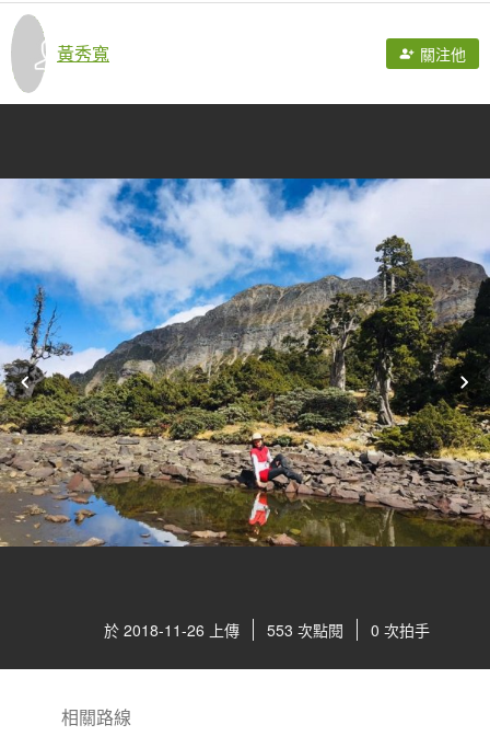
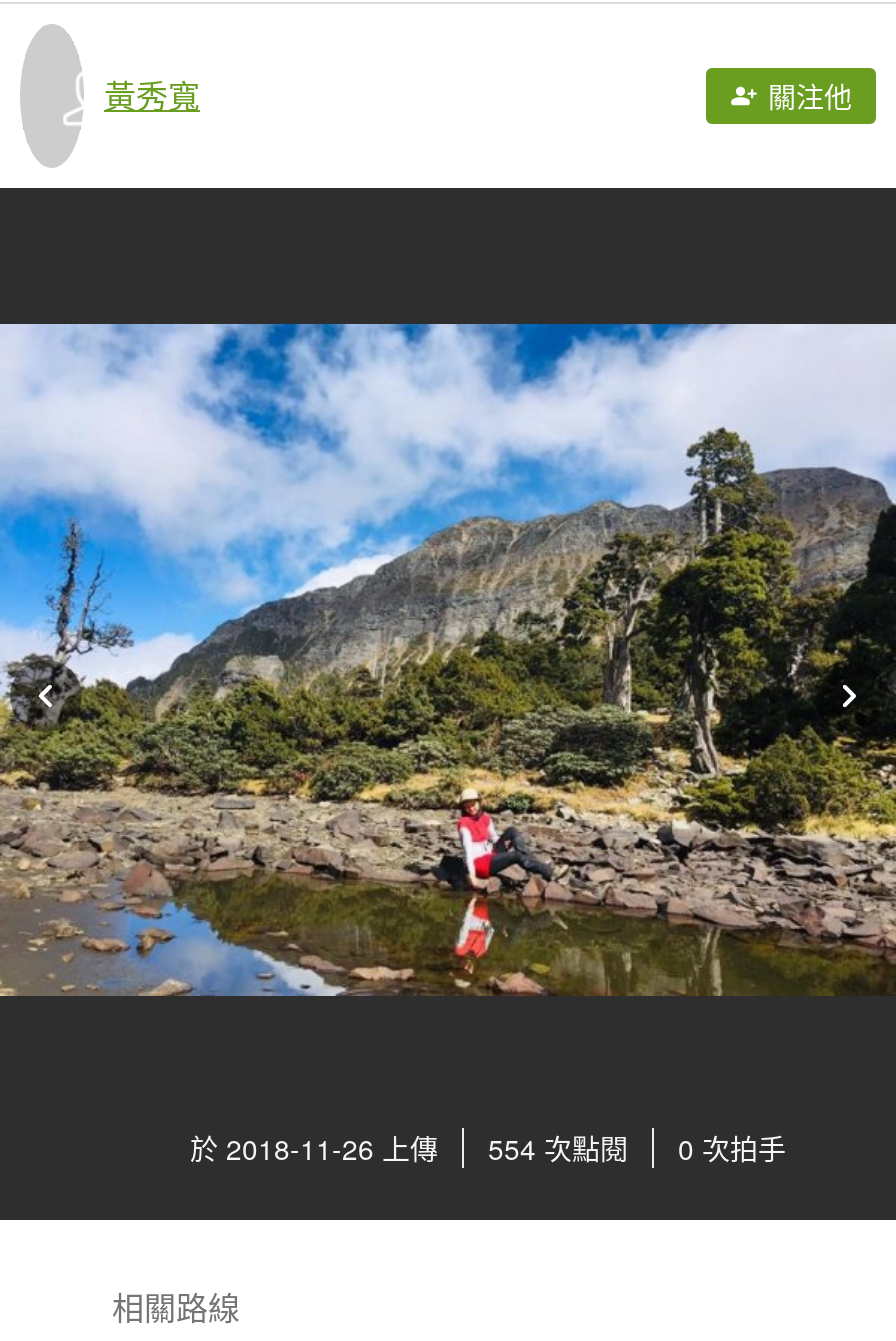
[104,619,430,641] 於 2018-11-26 上傳 553 次點閱 0 次拍手 -> [190,1128,786,1168] 於 2018-11-26 上傳 554 次點閱 0 次拍手

